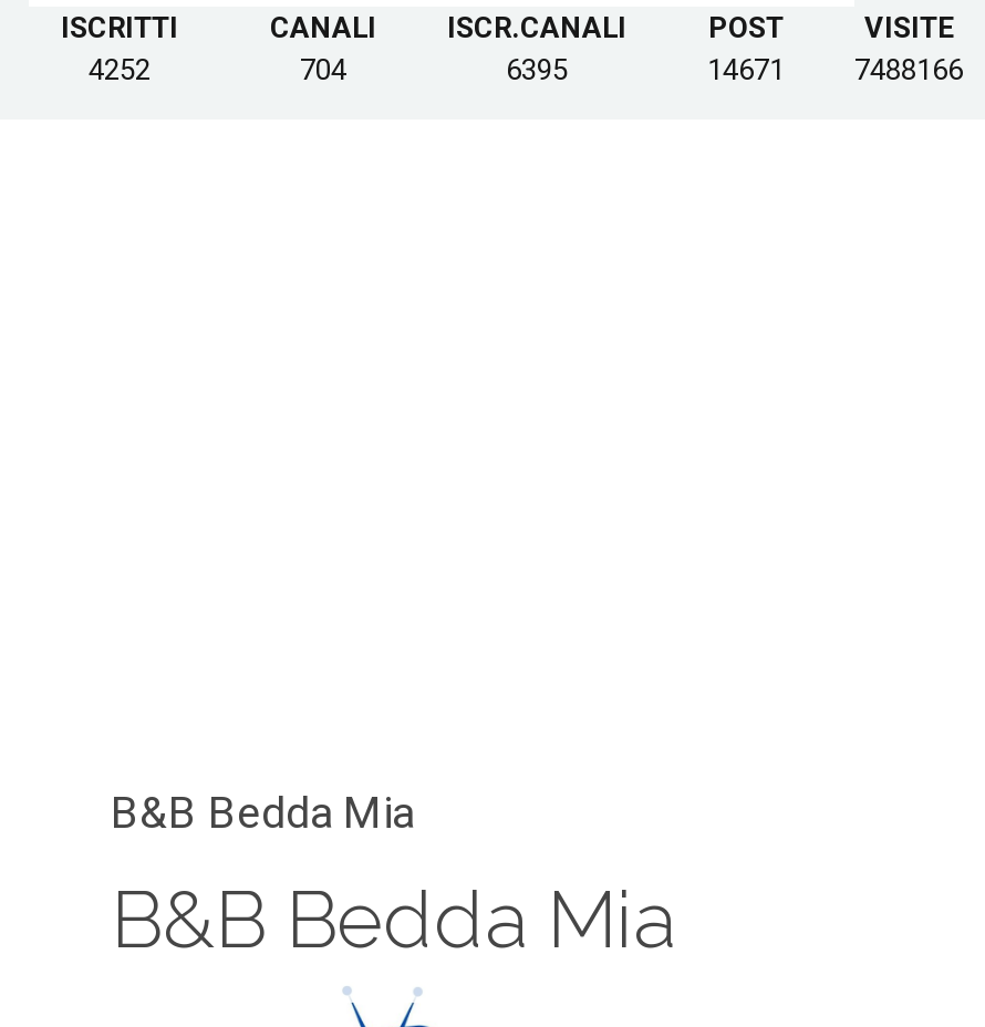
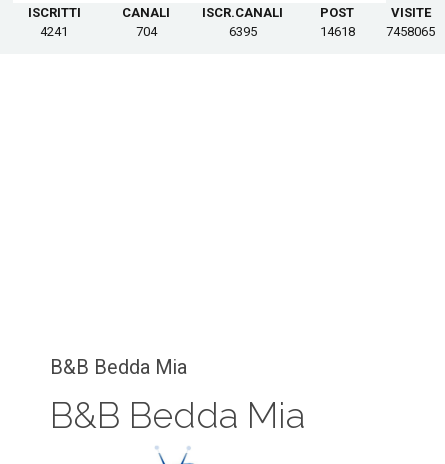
[89,53,151,86] 4252 -> [40,24,68,39] 4241
[707,53,785,86] 14671 -> [319,24,354,39] 14618
[854,53,963,86] 7488166 -> [386,24,435,39] 7458065

